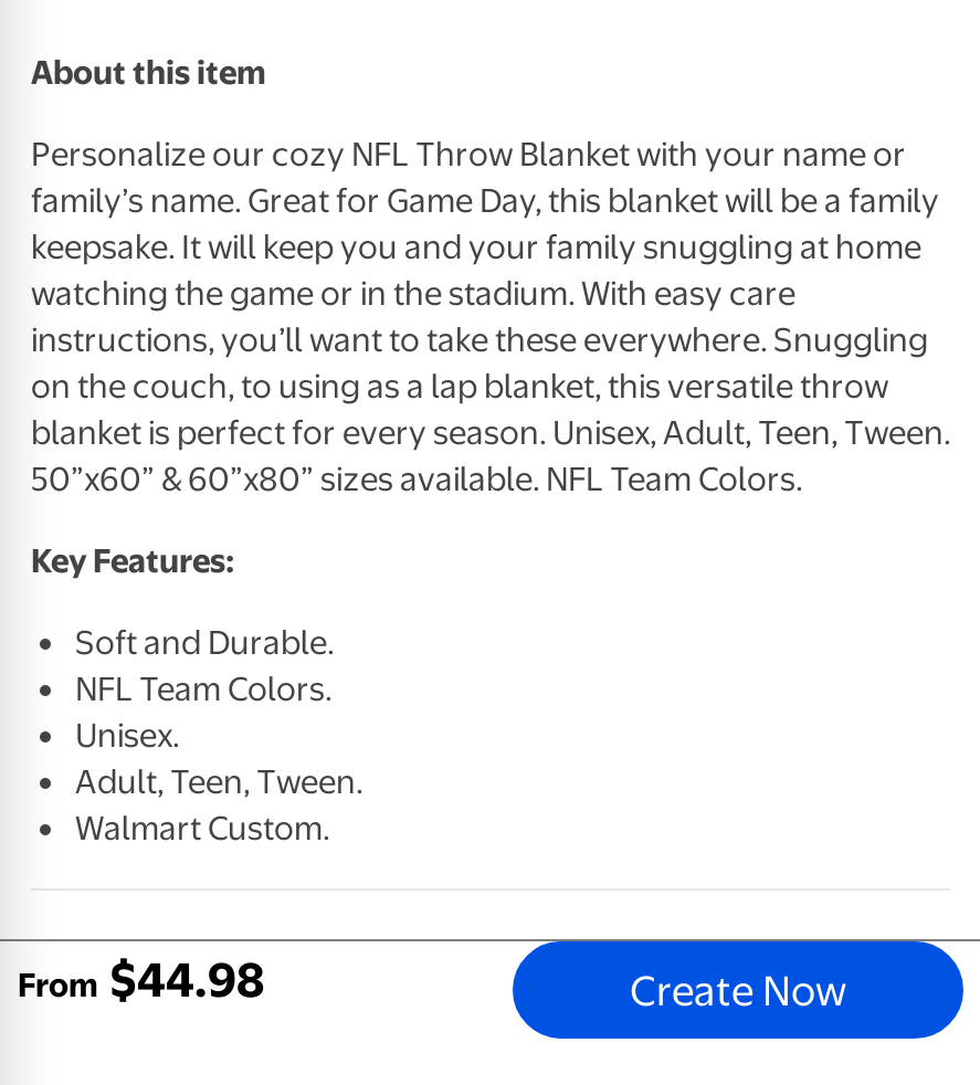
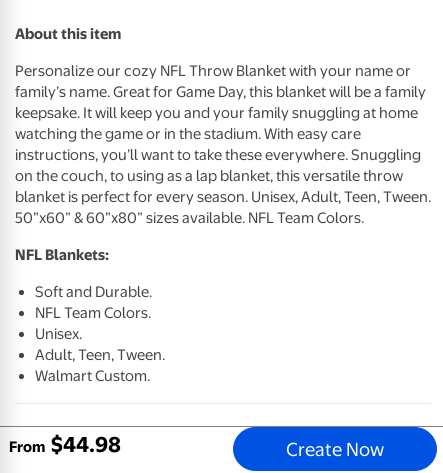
[31,541,234,581] Key Features: -> [15,246,109,264] NFL Blankets:

